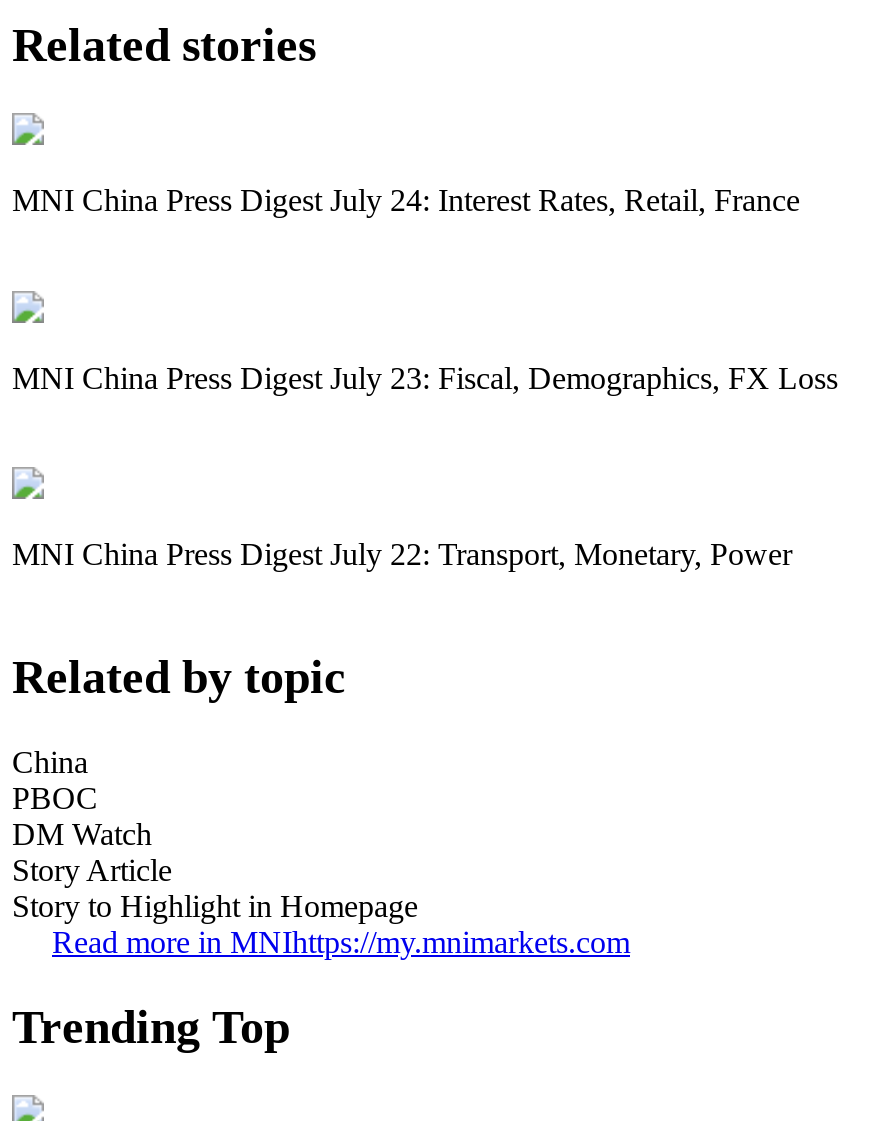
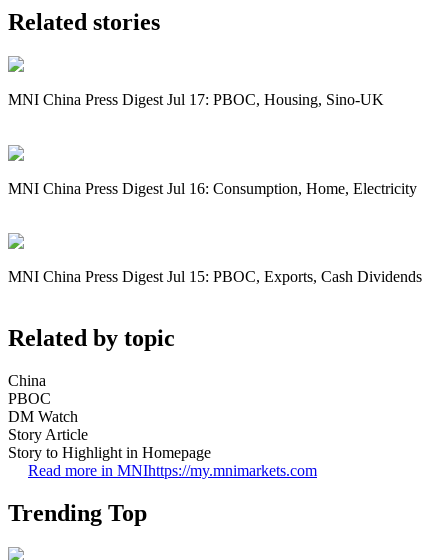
[12,183,800,217] MNI China Press Digest July 24: Interest Rates, Retail, France -> [8,91,384,108] MNI China Press Digest Jul 17: PBOC, Housing, Sino-UK
[12,360,838,394] MNI China Press Digest July 23: Fiscal, Demographics, FX Loss -> [8,179,417,196] MNI China Press Digest Jul 16: Consumption, Home, Electricity
[12,537,792,571] MNI China Press Digest July 22: Transport, Monetary, Power -> [8,268,422,285] MNI China Press Digest Jul 15: PBOC, Exports, Cash Dividends

